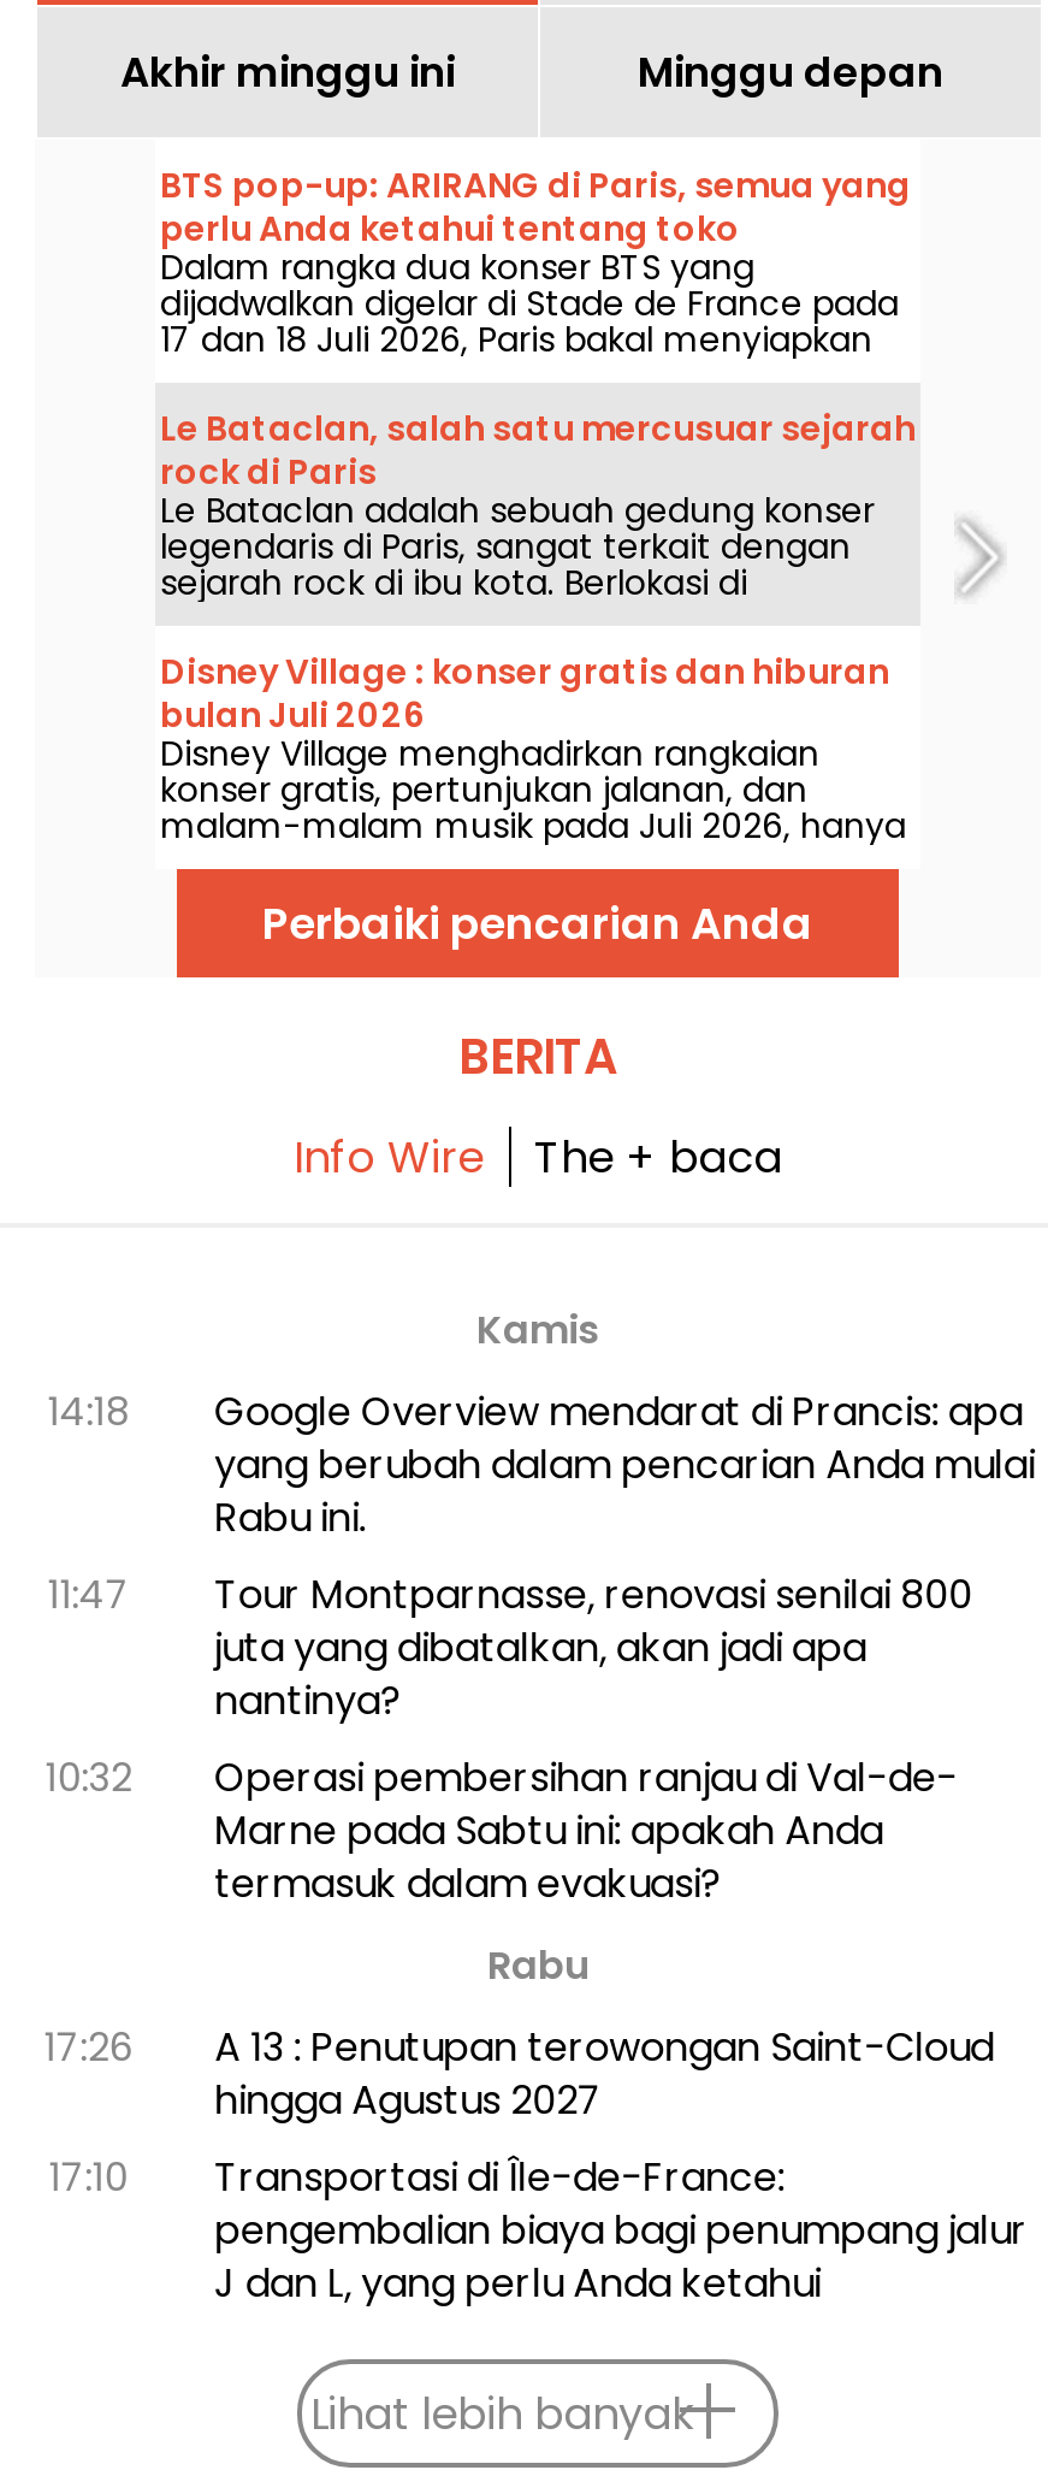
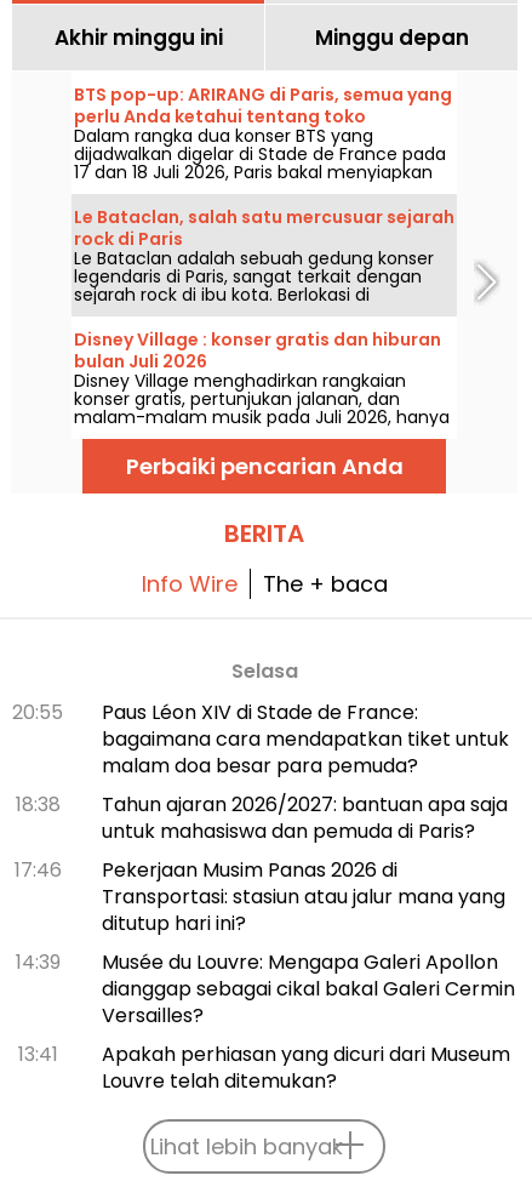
[44,1302,1035,2310] Kamis | 14:18 | Google Overview mendarat di Prancis: apa | yang berubah dalam pencarian Anda mulai | Rabu ini. | 11:47 | Tour Montparnasse, renovasi senilai 800 | juta yang dibatalkan, akan jadi apa | nantinya? | 10:32 | Operasi pembersihan ranjau di Val-de- | Marne pada Sabtu ini: apakah Anda | termasuk dalam evakuasi? | Rabu | 17:26 | A 13 : Penutupan terowongan Saint-Cloud | hingga Agustus 2027 | 17:10 | Transportasi di Île-de-France: | pengembalian biaya bagi penumpang jalur | J dan L, yang perlu Anda ketahui -> [12,657,515,1095] Selasa | 20:55 | Paus Léon XIV di Stade de France: | bagaimana cara mendapatkan tiket untuk | malam doa besar para pemuda? | 18:38 | Tahun ajaran 2026/2027: bantuan apa saja | untuk mahasiswa dan pemuda di Paris? | 17:46 | Pekerjaan Musim Panas 2026 di | Transportasi: stasiun atau jalur mana yang | ditutup hari ini? | 14:39 | Musée du Louvre: Mengapa Galeri Apollon | dianggap sebagai cikal bakal Galeri Cermin | Versailles? | 13:41 | Apakah perhiasan yang dicuri dari Museum | Louvre telah ditemukan?

